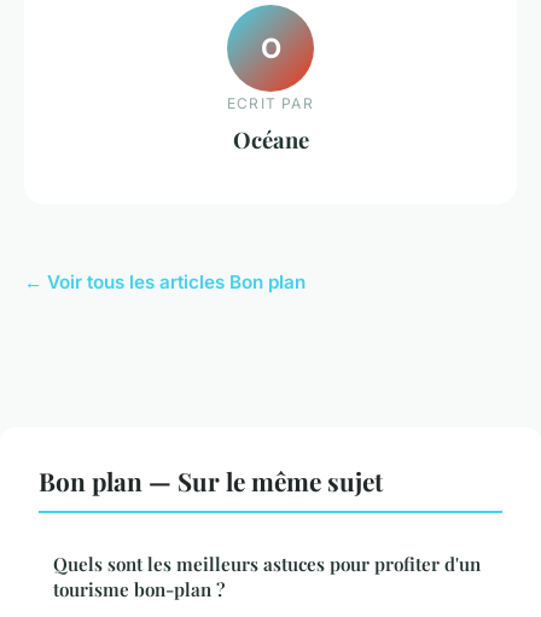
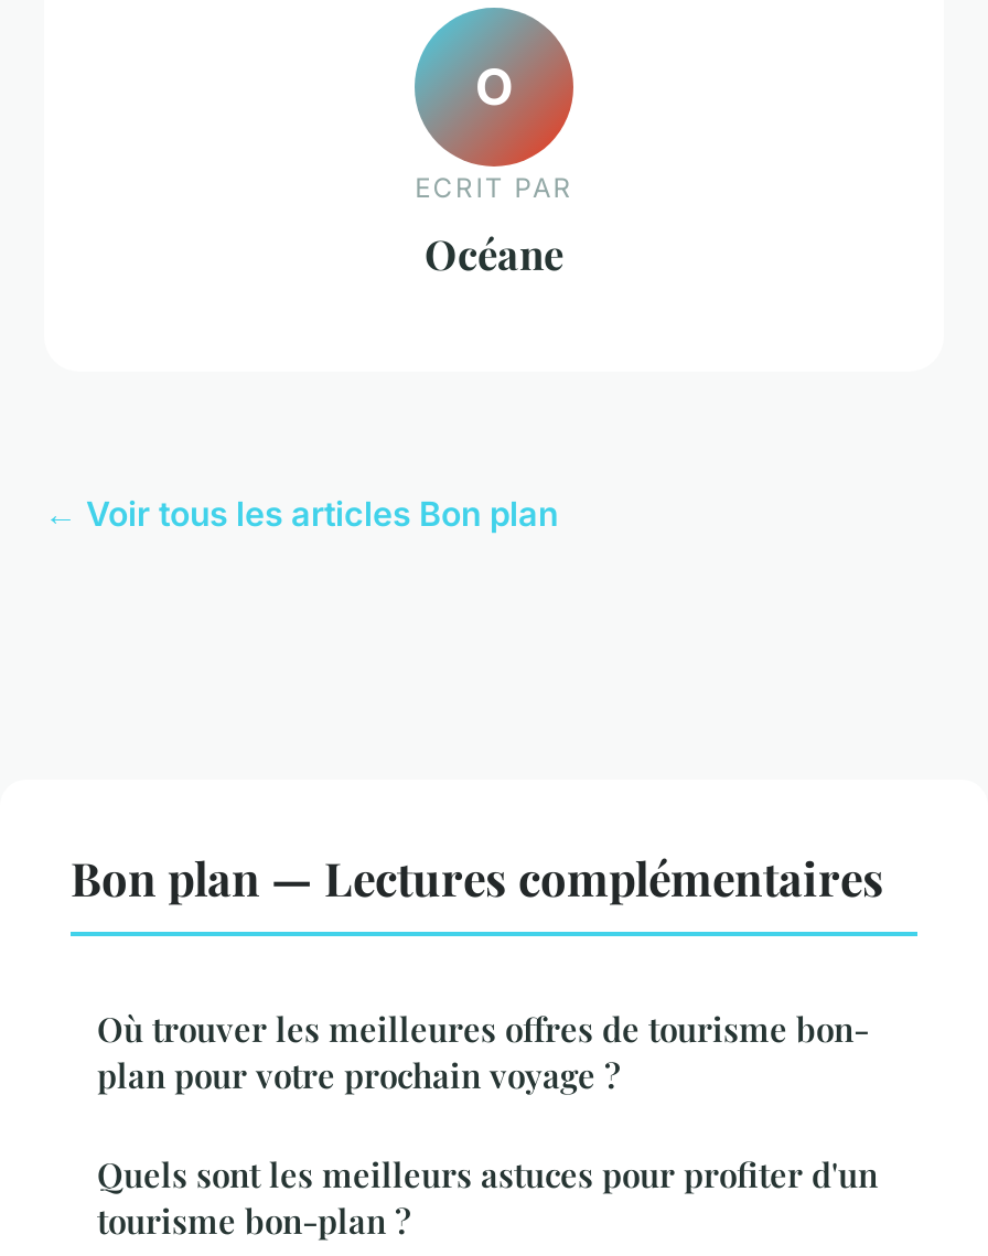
[39,464,383,497] Bon plan — Sur le même sujet -> [71,846,884,1097] Bon plan — Lectures complémentaires | Où trouver les meilleures offres de tourisme bon- | plan pour votre prochain voyage ?

